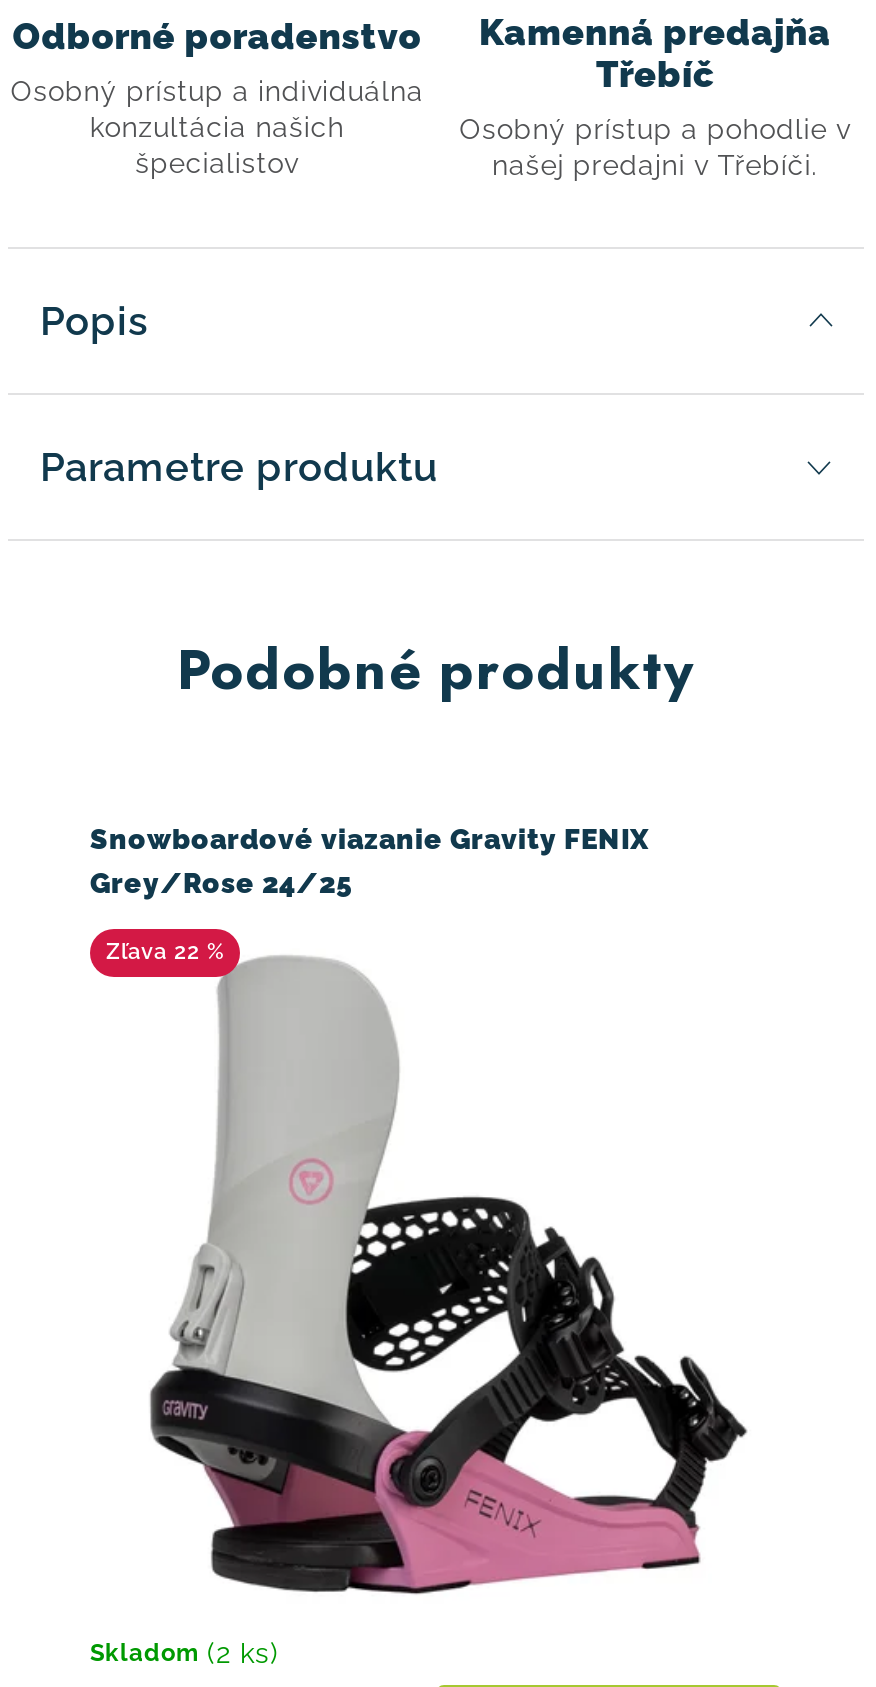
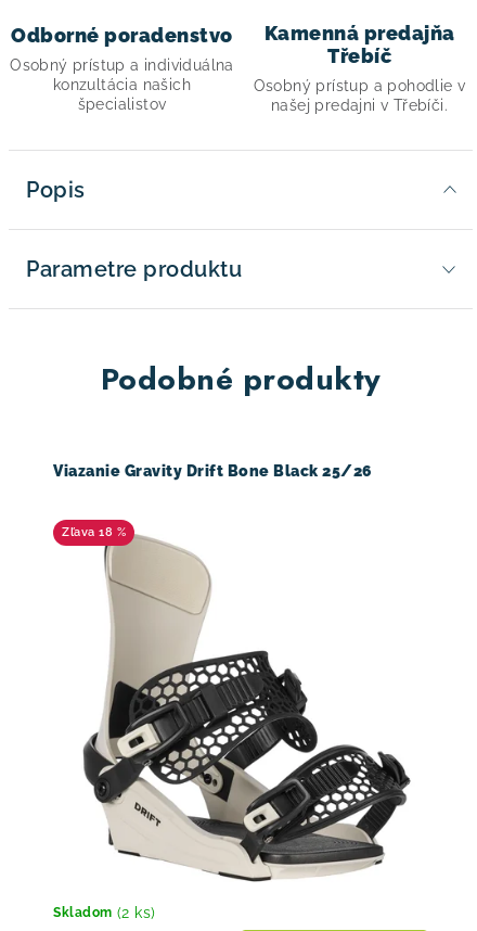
[90,823,649,899] Snowboardové viazanie Gravity FENIX | Grey/Rose 24/25 -> [53,462,372,480] Viazanie Gravity Drift Bone Black 25/26
[146,939,748,1595] [image] | 22 % -> [82,525,411,883] [image] | 18 %

